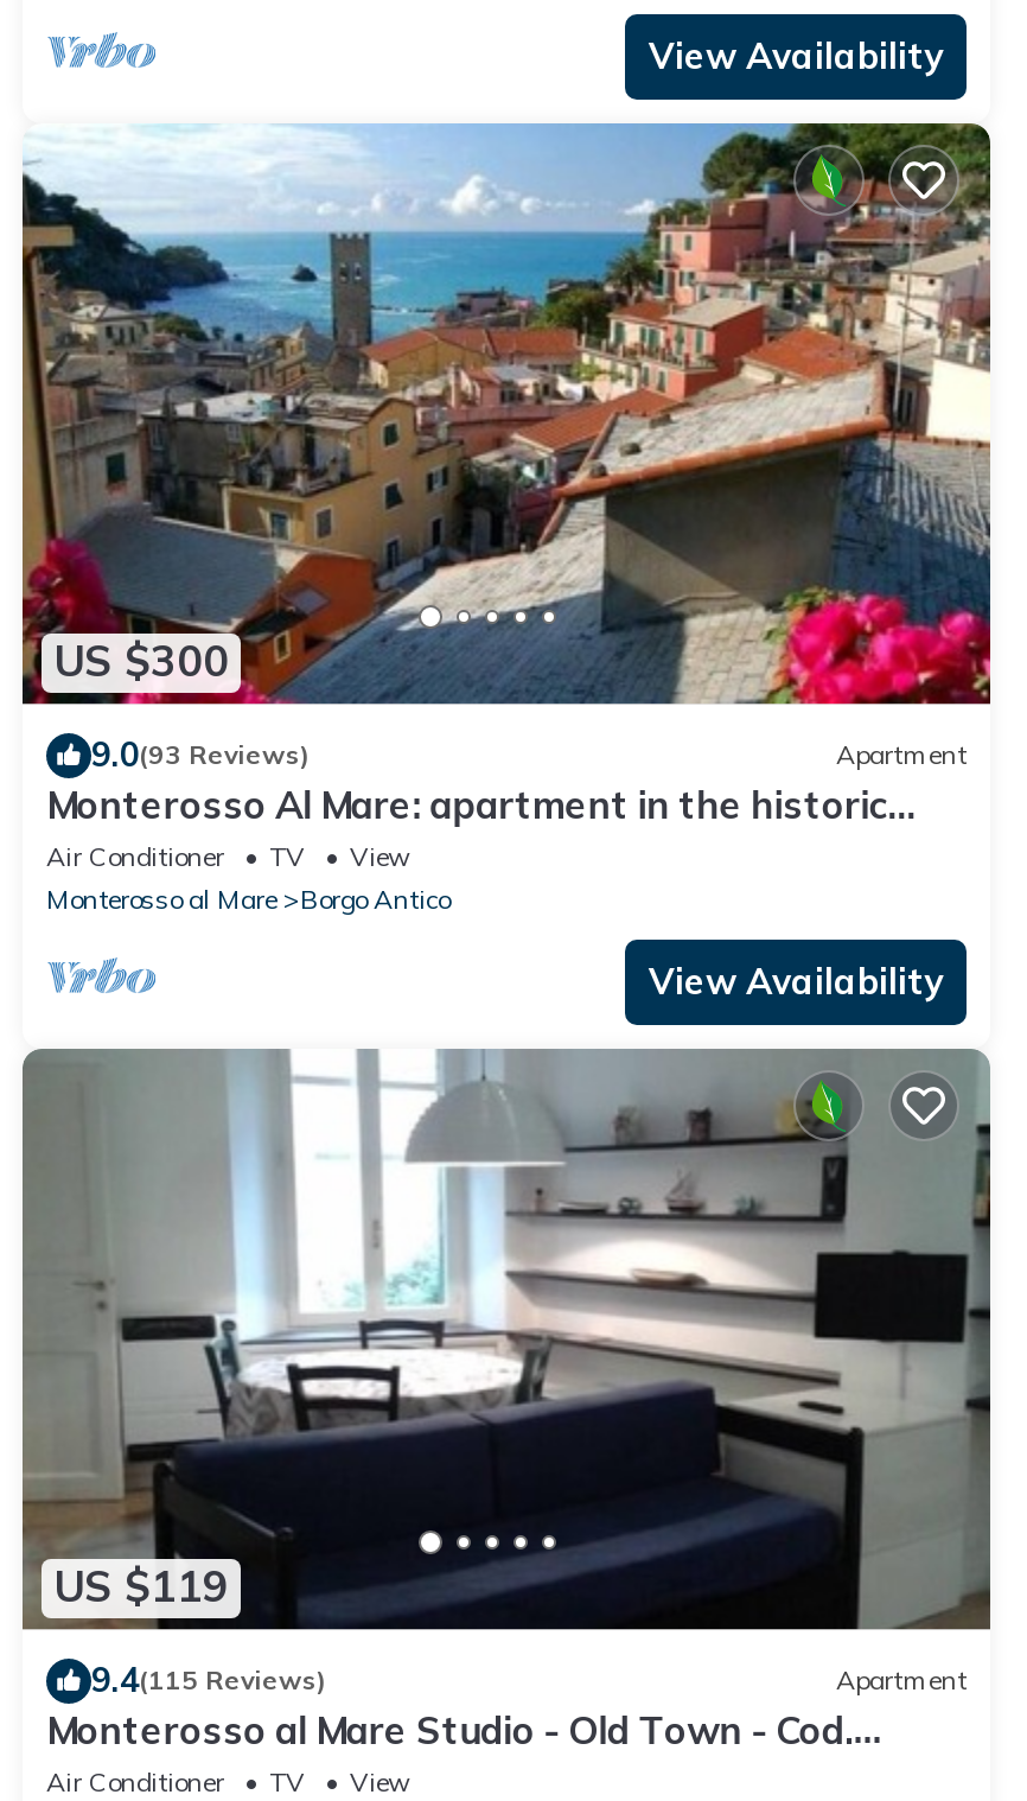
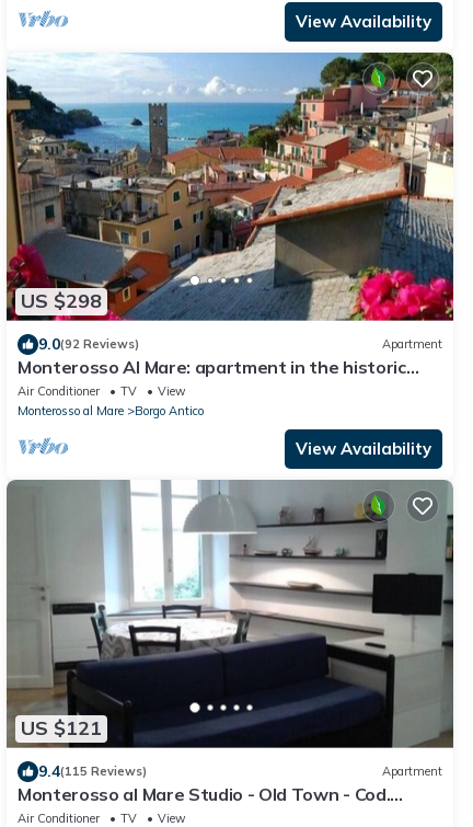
[53,634,229,689] US $300 -> [21,288,102,314] US $298
[91,733,310,775] 9.0(93 Reviews) -> [38,334,139,354] 9.0(92 Reviews)
[53,1559,229,1614] US $119 -> [21,715,102,741] US $121

